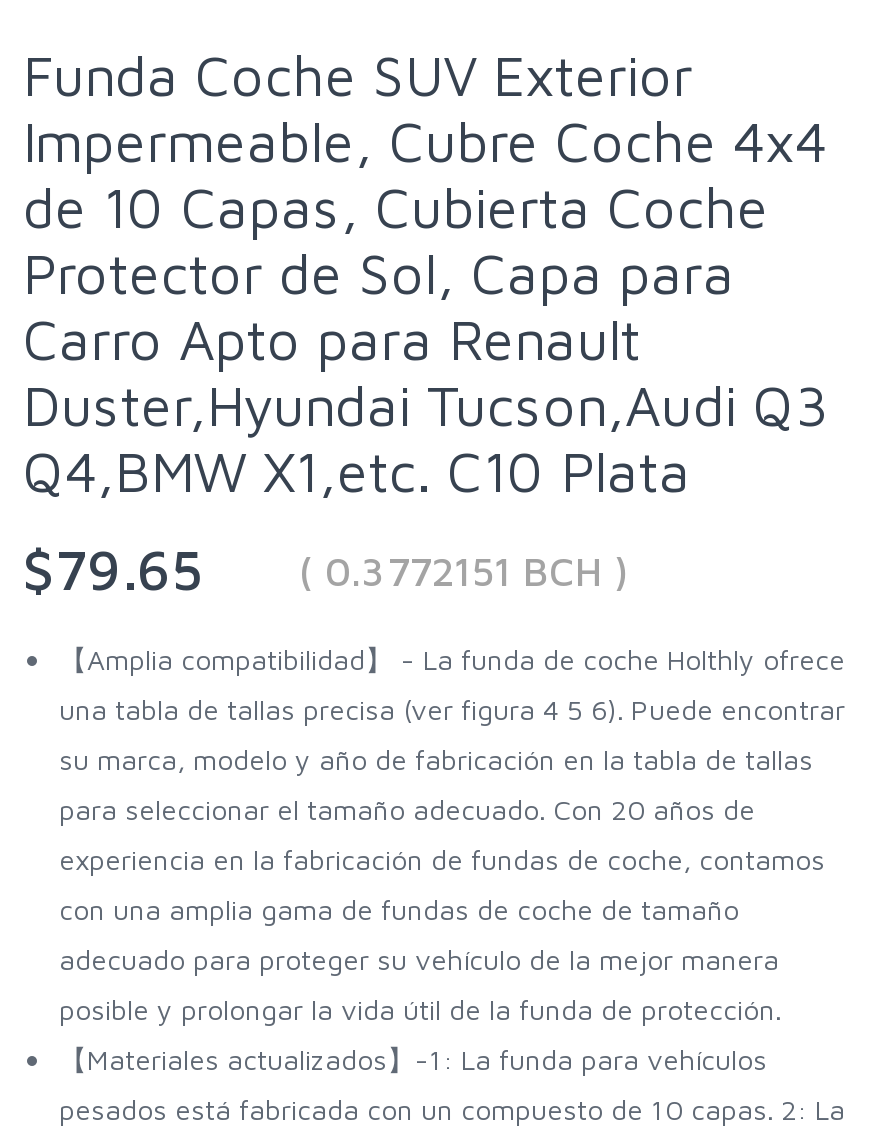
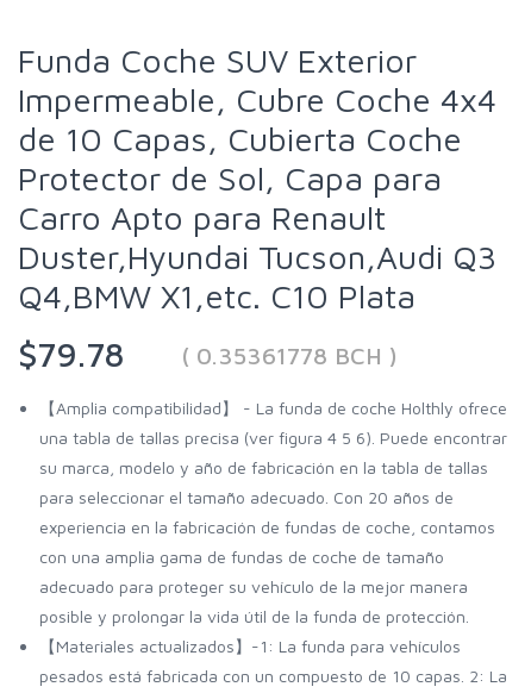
[23,536,203,602] $79.65 -> [18,334,124,374] $79.78
[299,548,629,594] ( 0.3772151 BCH ) -> [181,342,398,369] ( 0.35361778 BCH )

